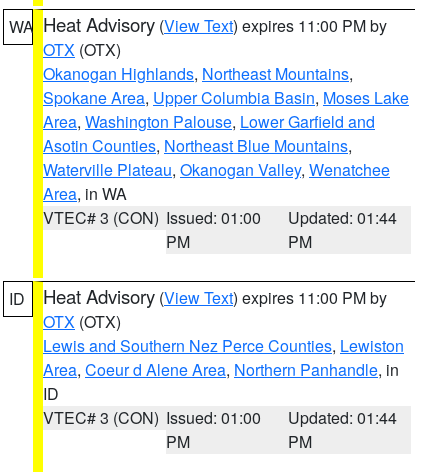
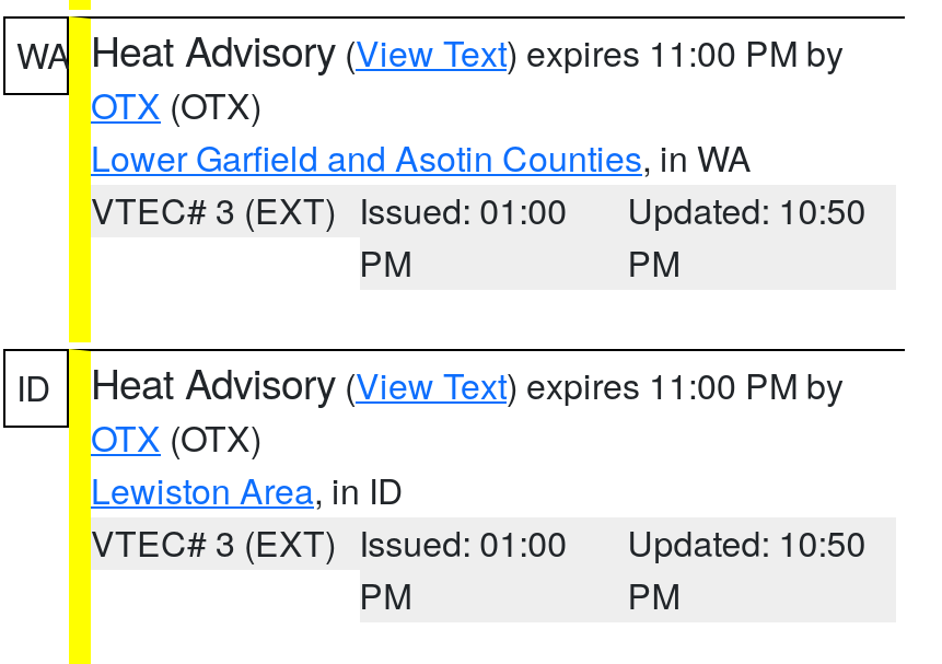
[43,62,409,229] Okanogan Highlands, Northeast Mountains, | Spokane Area, Upper Columbia Basin, Moses Lake | Area, Washington Palouse, Lower Garfield and | Asotin Counties, Northeast Blue Mountains, | Waterville Plateau, Okanogan Valley, Wenatchee | Area, in WA | VTEC# 3 (CON) Issued: 01:00 -> [91,132,752,235] Lower Garfield and Asotin Counties, in WA | VTEC# 3 (EXT) Issued: 01:00
[288,206,397,229] Updated: 01:44 -> [627,185,866,235] Updated: 10:50
[43,334,404,429] Lewis and Southern Nez Perce Counties, Lewiston | Area, Coeur d Alene Area, Northern Panhandle, in | ID | VTEC# 3 (CON) Issued: 01:00 -> [91,465,567,568] Lewiston Area, in ID | VTEC# 3 (EXT) Issued: 01:00
[288,406,397,429] Updated: 01:44 -> [627,517,866,568] Updated: 10:50

